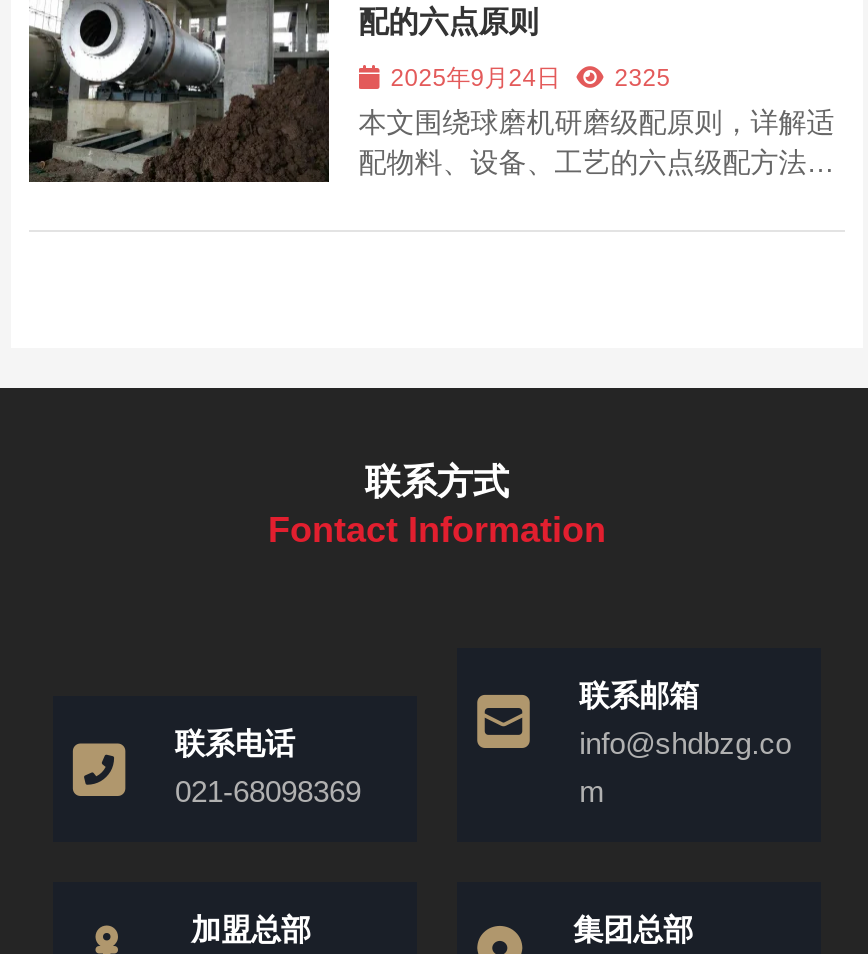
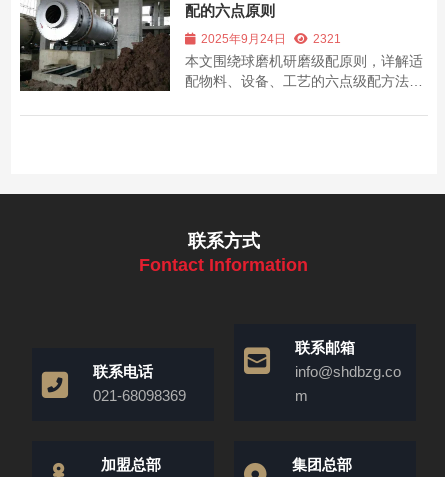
[390,64,670,92] 2025年9月24日 2325 -> [201,32,341,46] 2025年9月24日 2321

